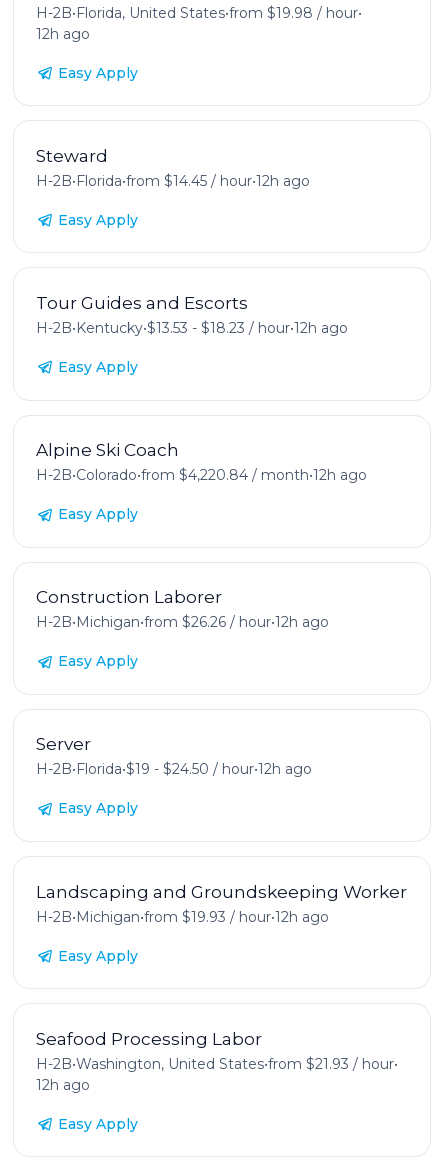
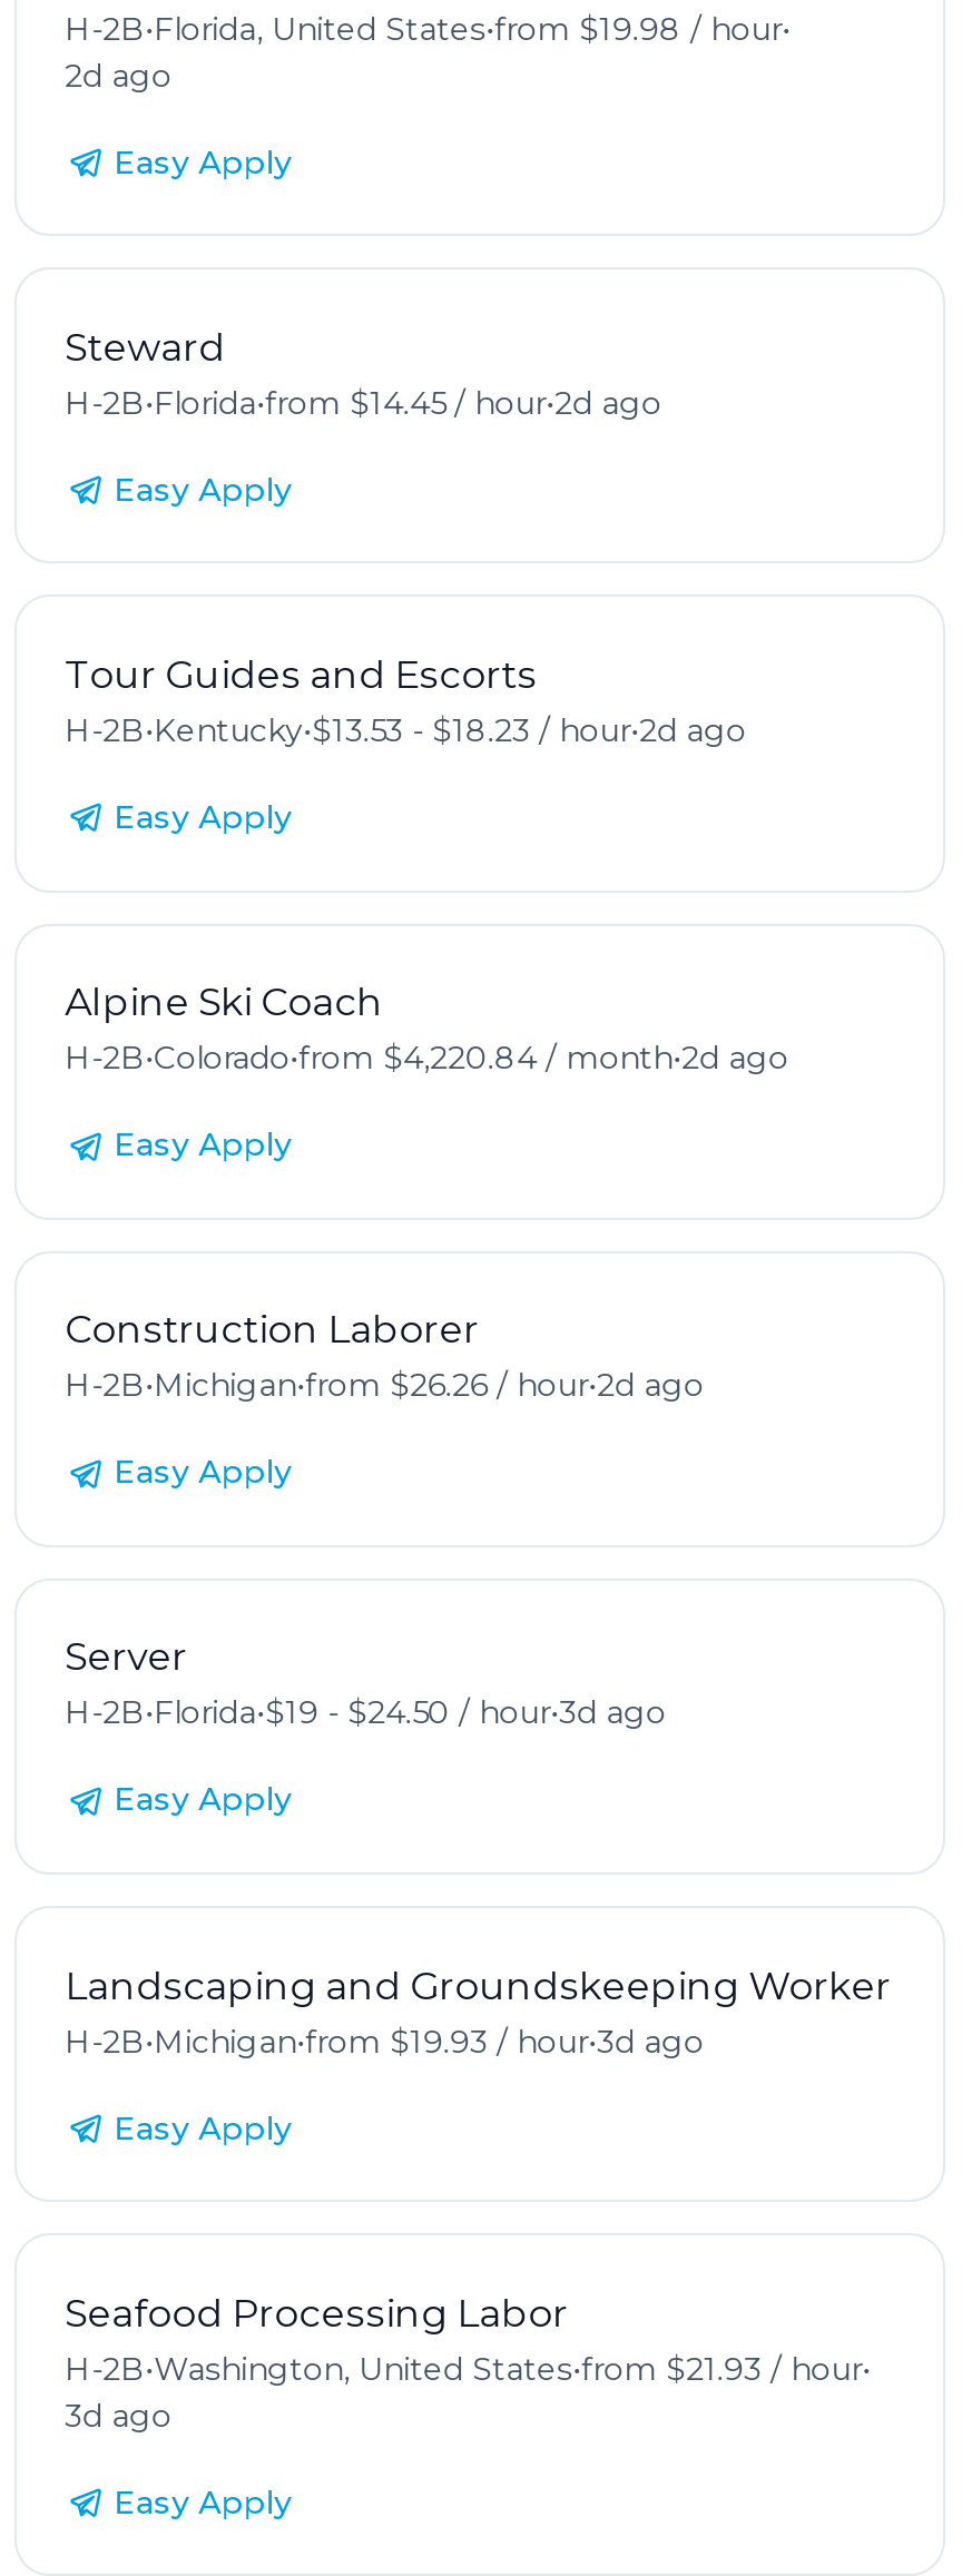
[36,24,90,42] 12h ago -> [65,55,172,95] 2d ago
[36,172,310,190] H-2B•Florida•from $14.45 / hour•12h ago -> [65,382,662,422] H-2B•Florida•from $14.45 / hour•2d ago
[36,319,348,337] H-2B•Kentucky•$13.53 - $18.23 / hour•12h ago -> [65,710,746,750] H-2B•Kentucky•$13.53 - $18.23 / hour•2d ago
[36,466,367,484] H-2B•Colorado•from $4,220.84 / month•12h ago -> [65,1038,789,1078] H-2B•Colorado•from $4,220.84 / month•2d ago
[36,613,329,631] H-2B•Michigan•from $26.26 / hour•12h ago -> [65,1365,704,1406] H-2B•Michigan•from $26.26 / hour•2d ago
[36,760,312,778] H-2B•Florida•$19 - $24.50 / hour•12h ago -> [65,1693,666,1733] H-2B•Florida•$19 - $24.50 / hour•3d ago
[36,908,329,926] H-2B•Michigan•from $19.93 / hour•12h ago -> [65,2021,704,2061] H-2B•Michigan•from $19.93 / hour•3d ago
[36,1076,90,1094] 12h ago -> [65,2395,172,2435] 3d ago

